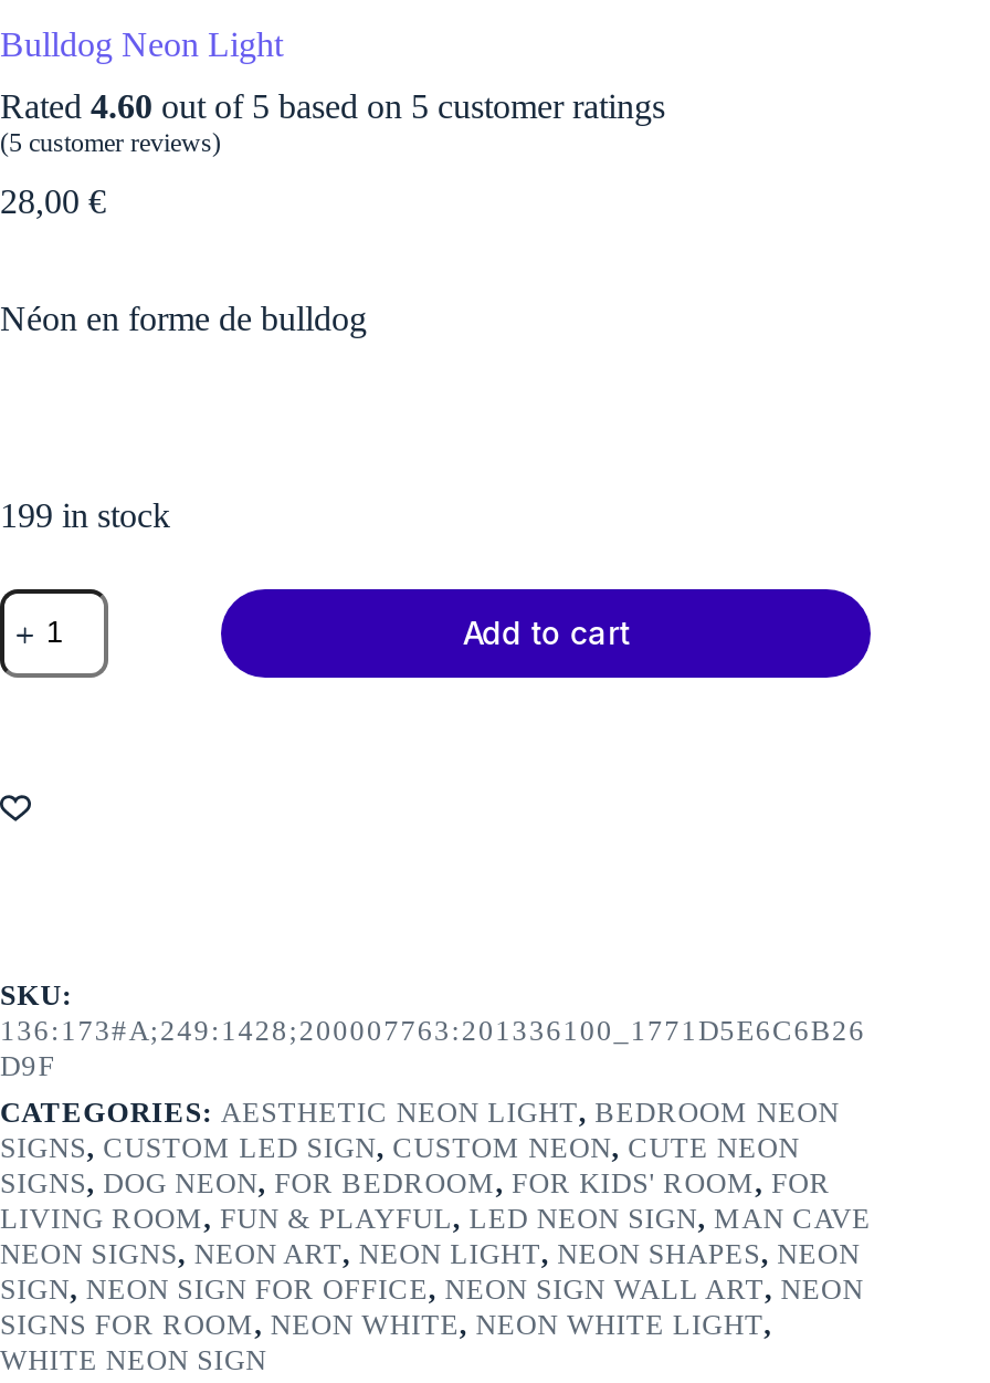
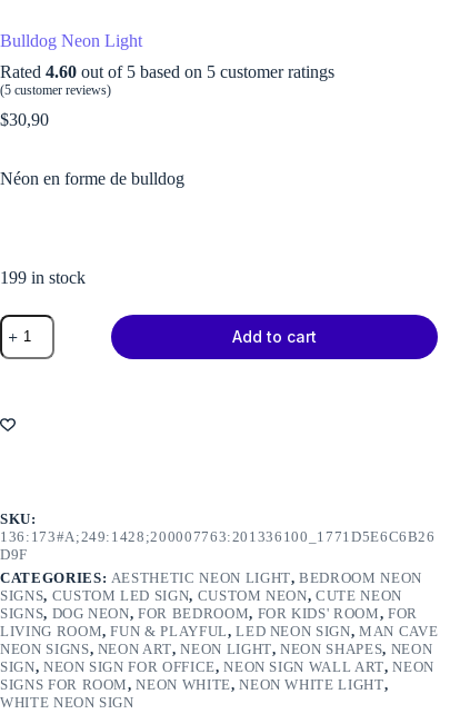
[0,181,106,219] 28,00 € -> [0,110,49,128] $30,90

